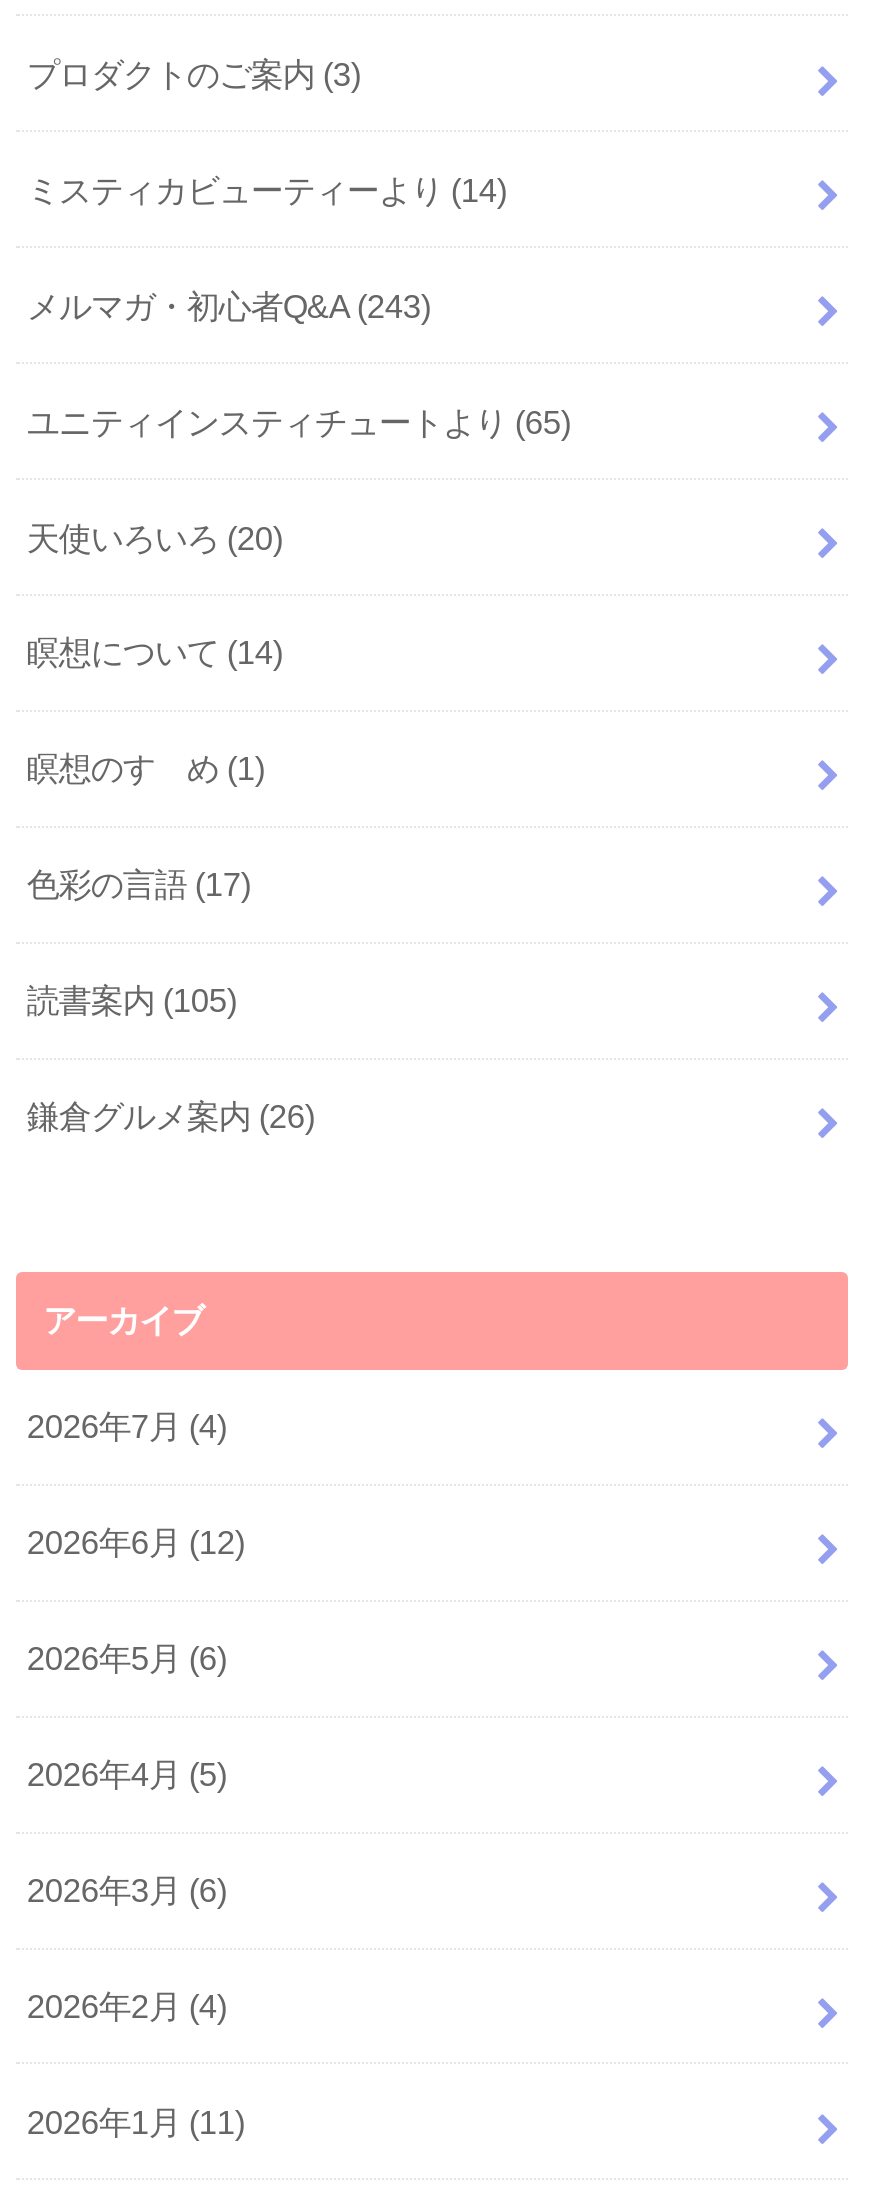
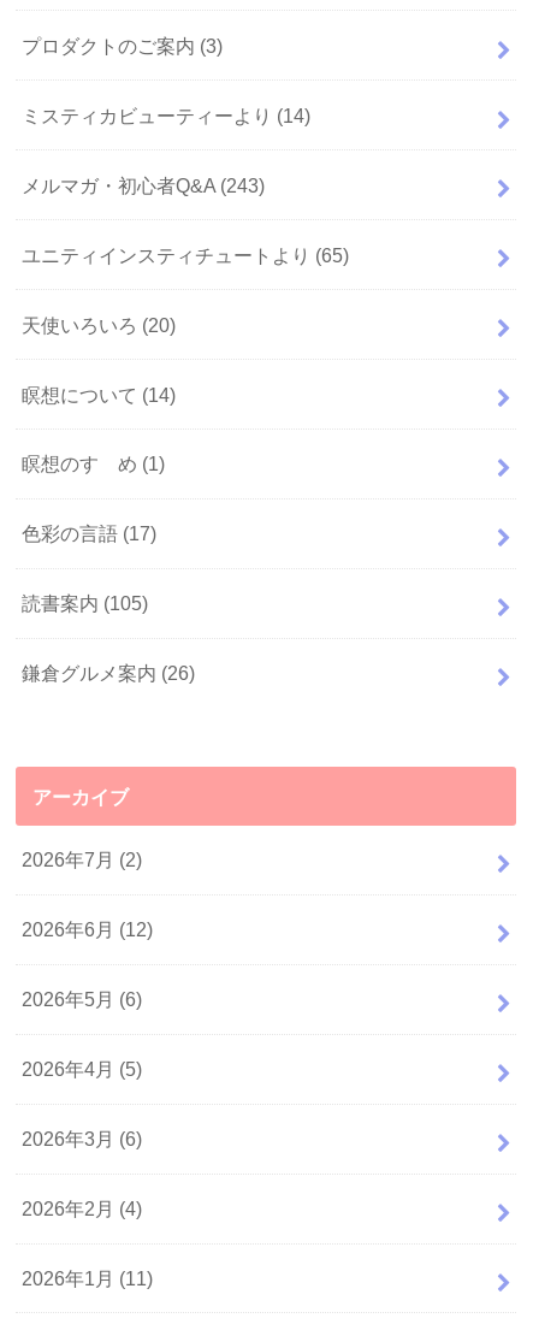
[27,1409,227,1445] 2026年7月 (4) -> [22,849,142,871] 2026年7月 (2)

